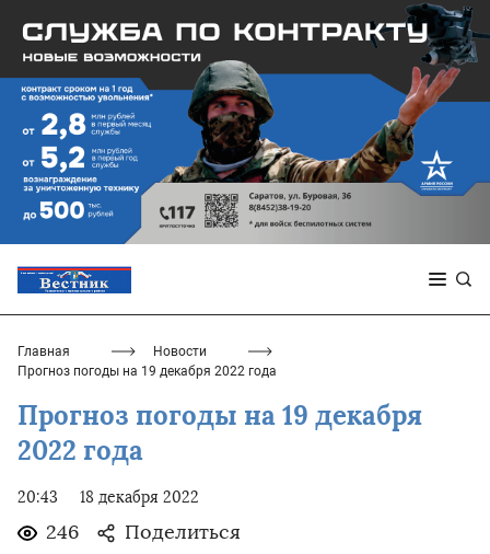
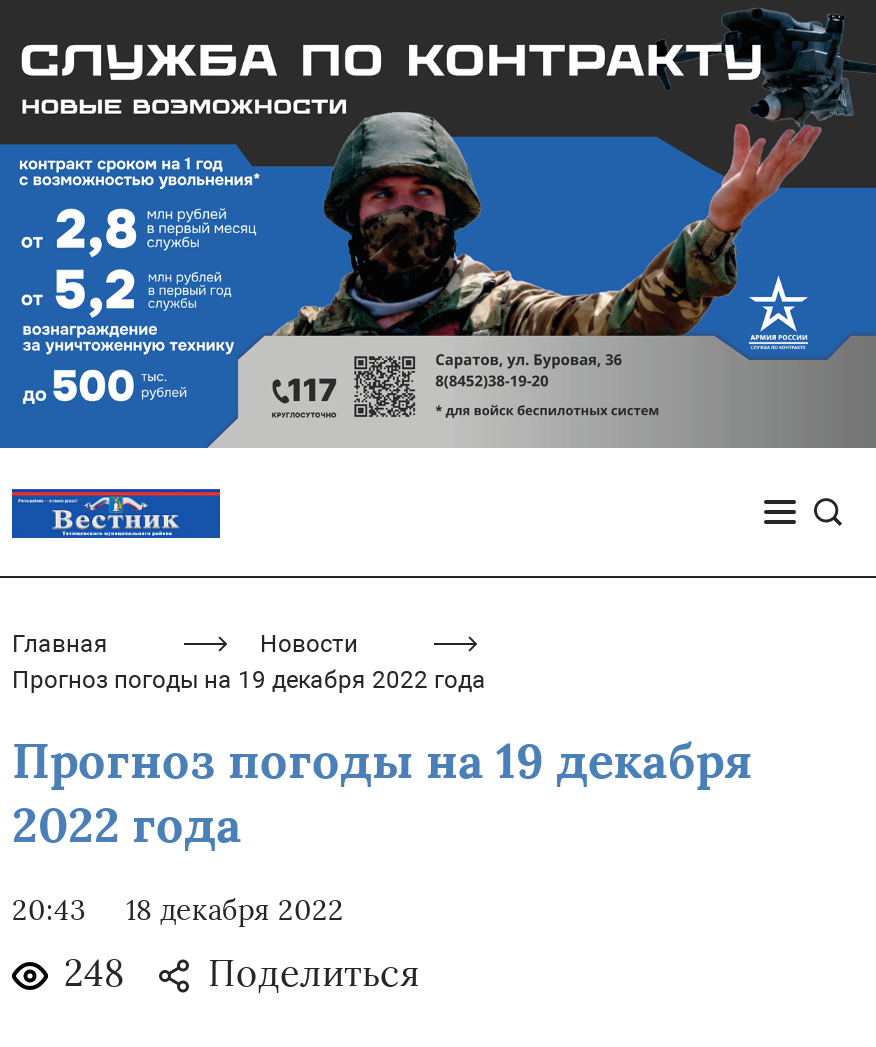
[46,520,241,544] 246 Поделиться -> [64,952,420,996] 248 Поделиться

